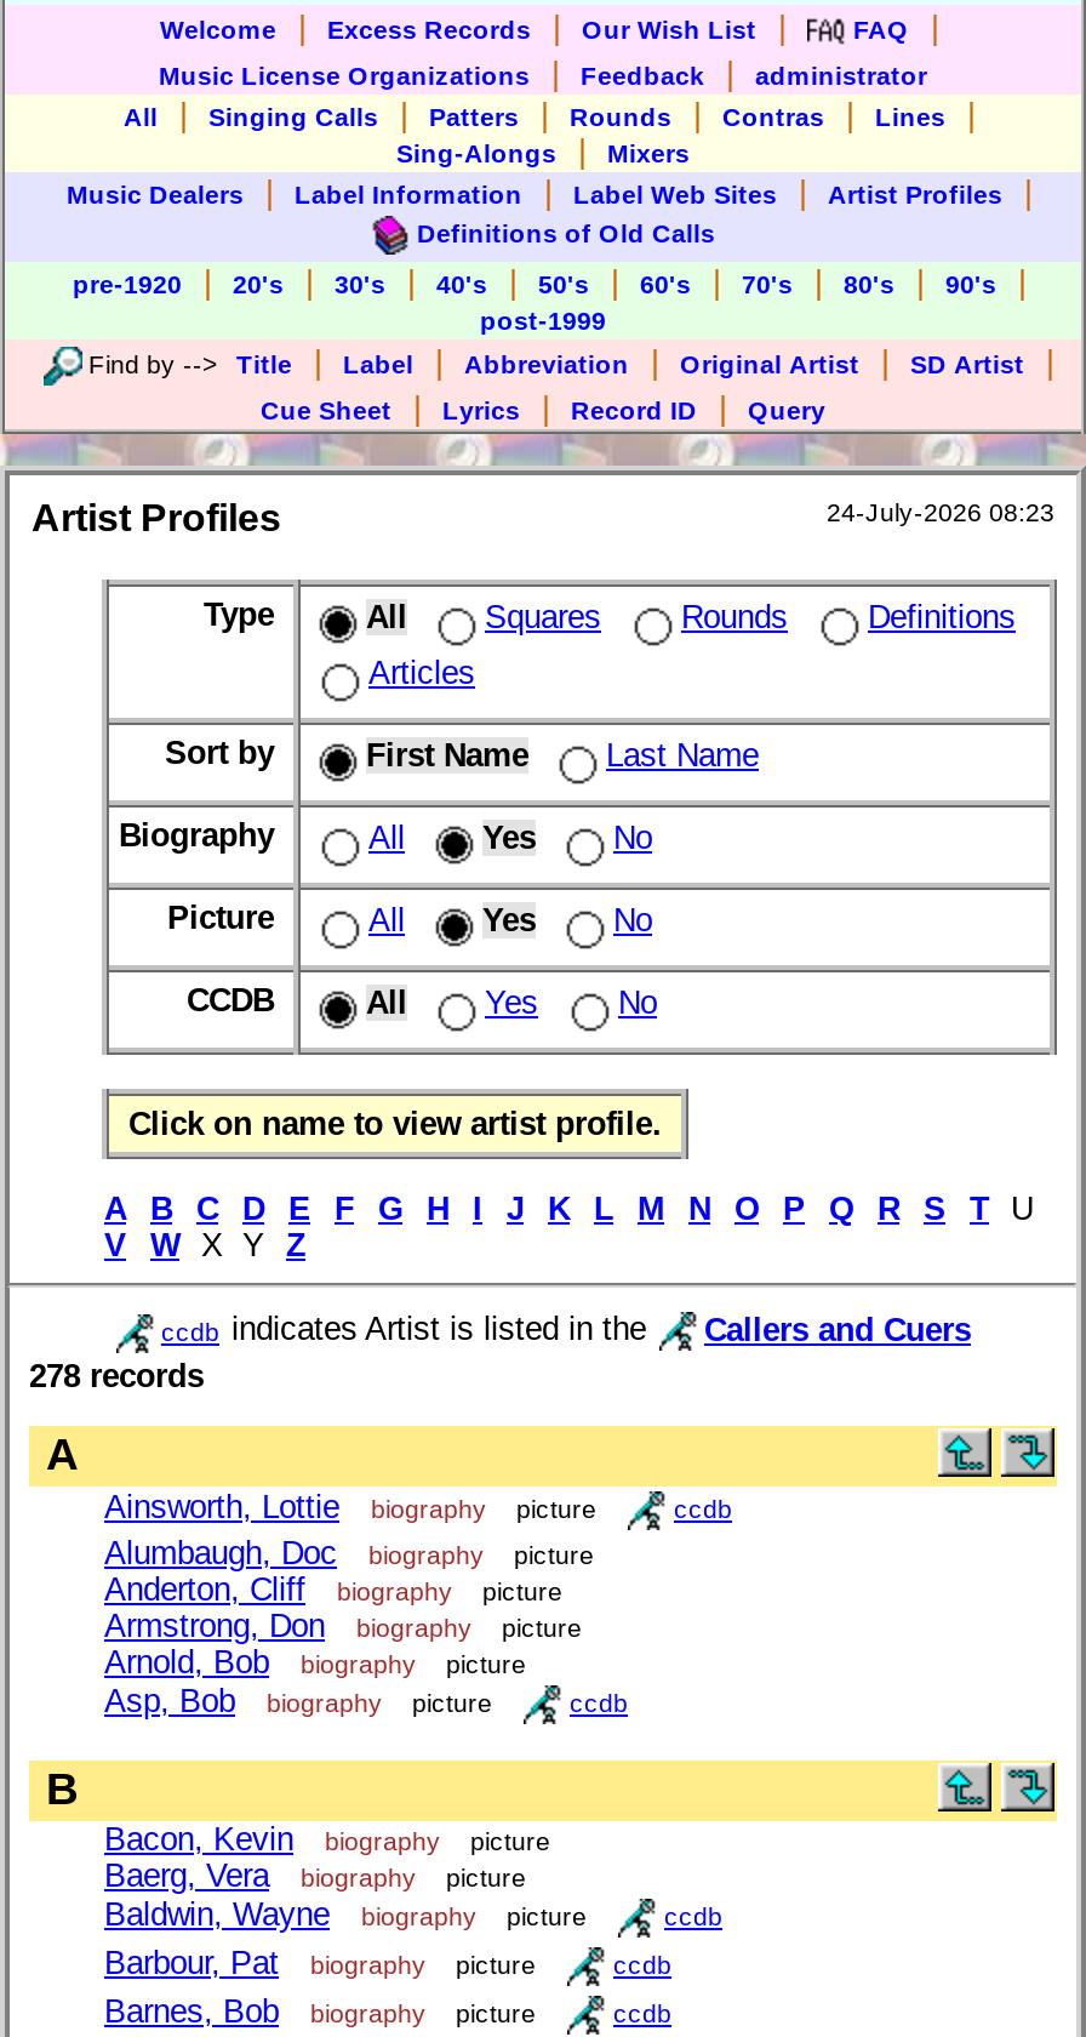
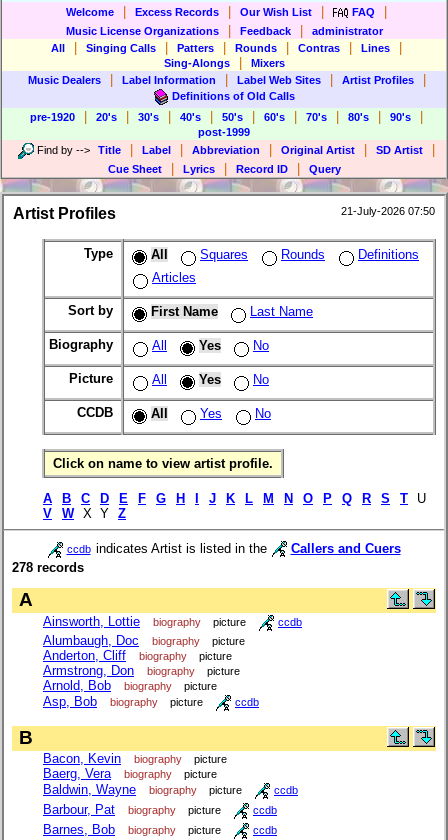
[827,498,1054,527] 24-July-2026 08:23 -> [341,205,435,217] 21-July-2026 07:50

